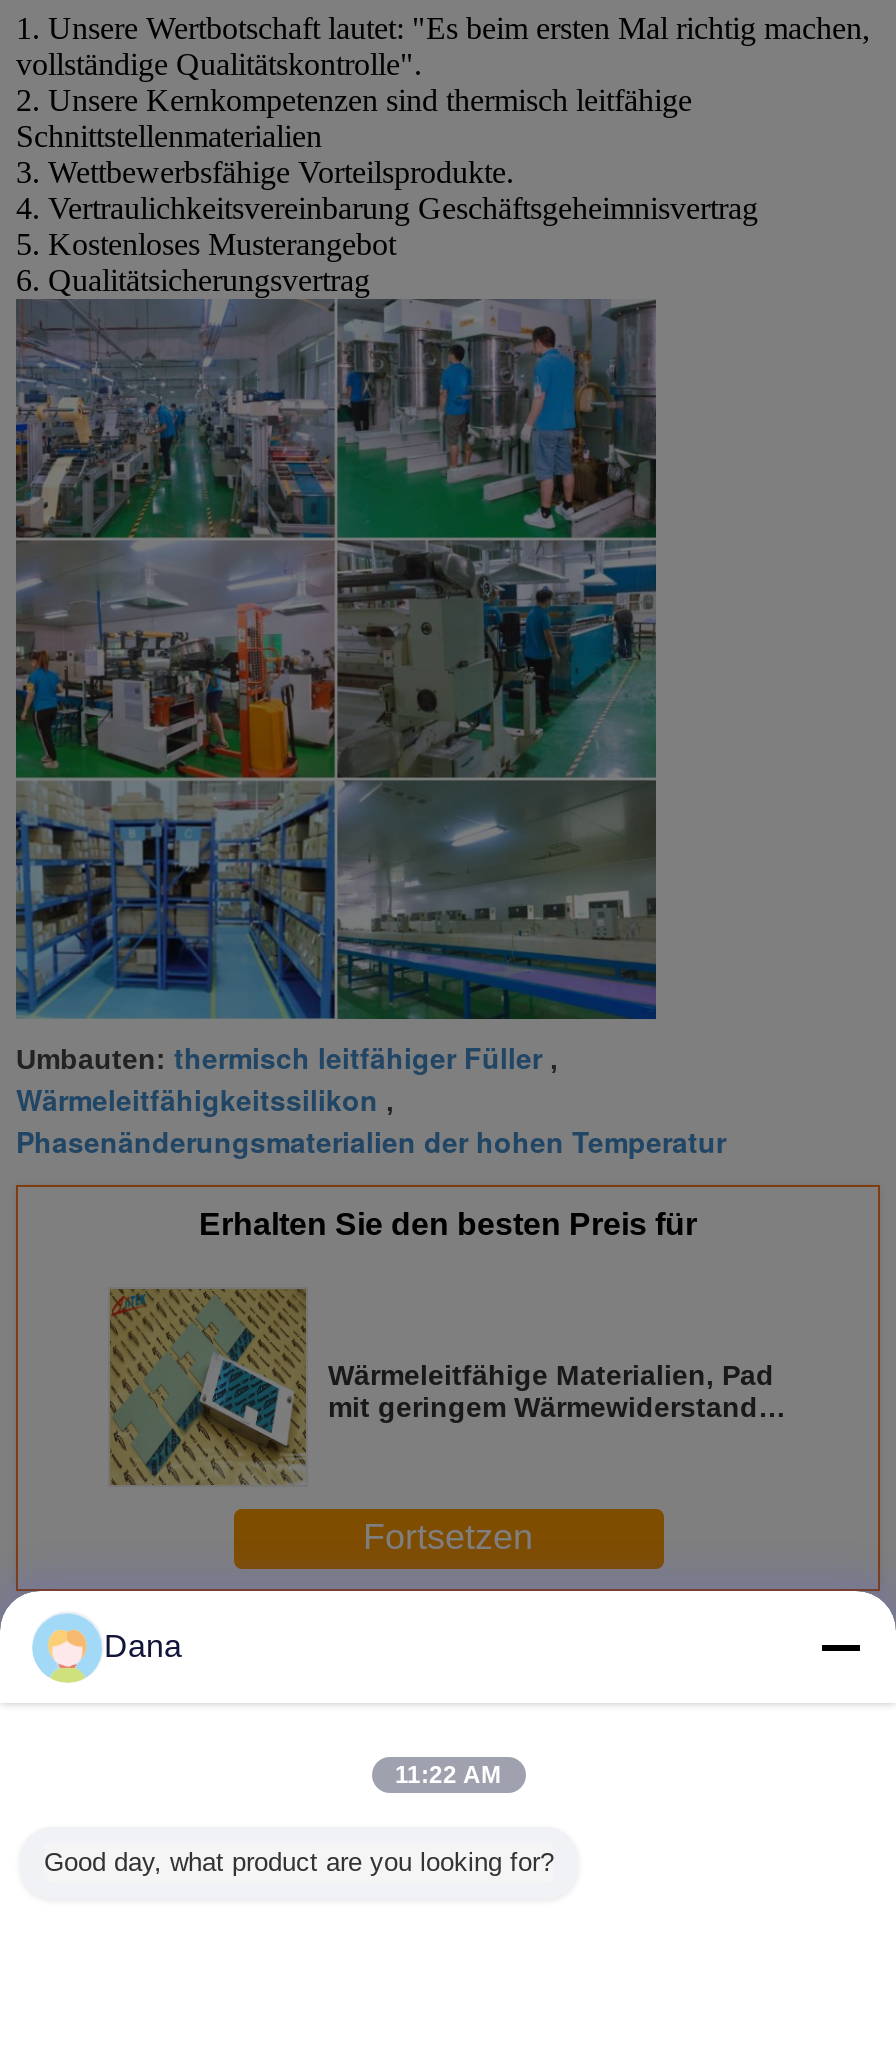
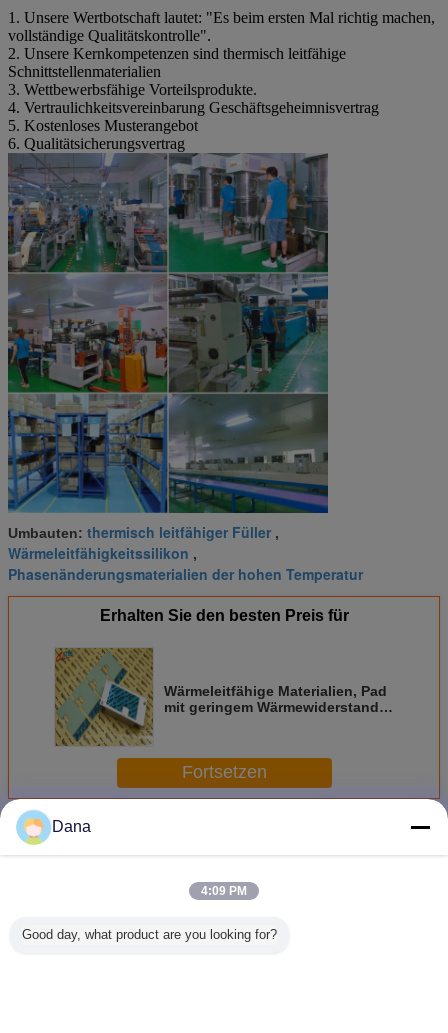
[395,1761,501,1789] 11:22 AM -> [201,884,247,898] 4:09 PM

